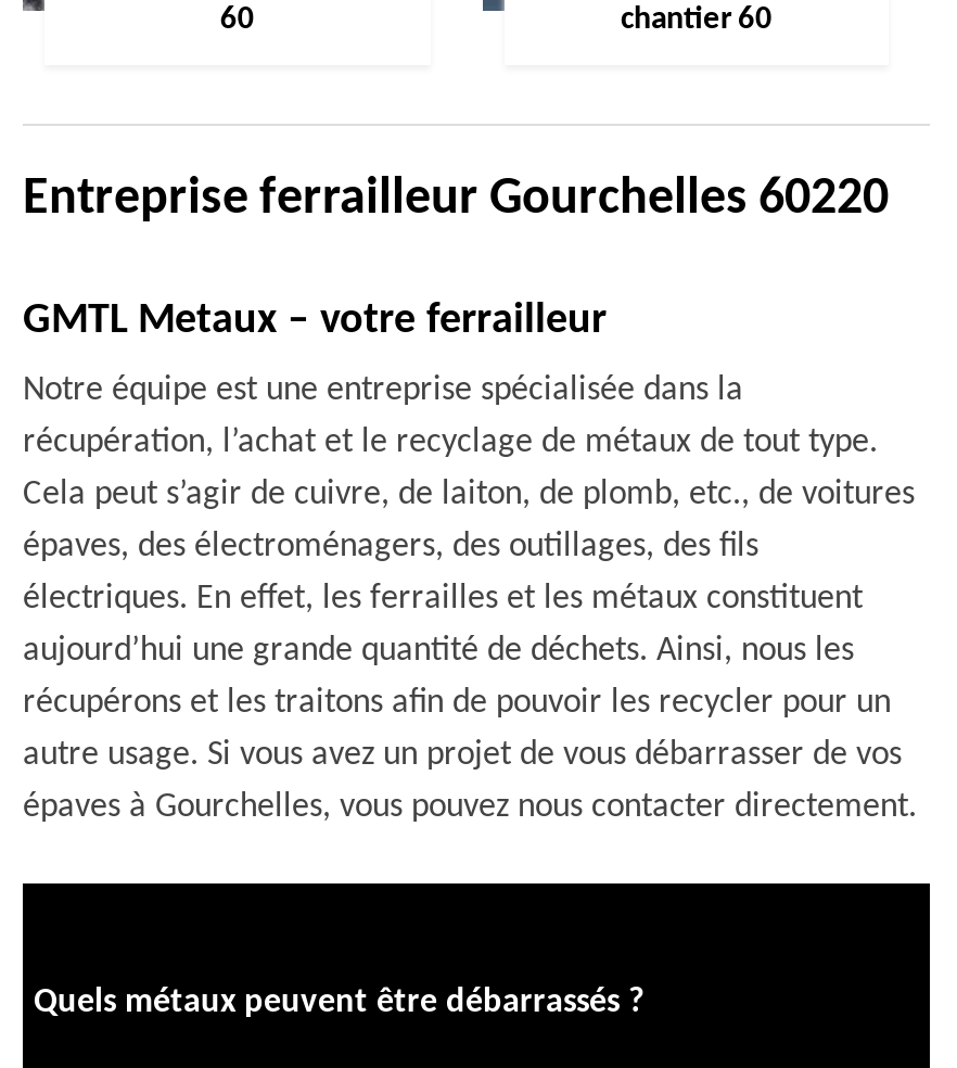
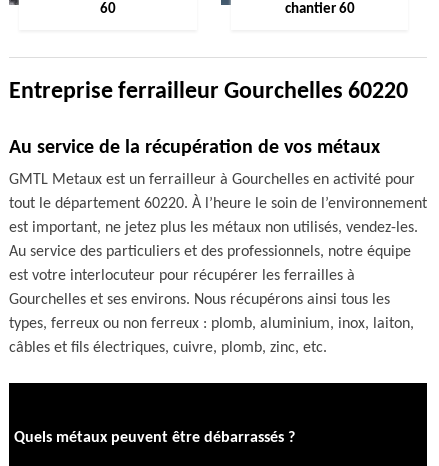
[23,300,917,825] GMTL Metaux – votre ferrailleur | Notre équipe est une entreprise spécialisée dans la | récupération, l’achat et le recyclage de métaux de tout type. | Cela peut s’agir de cuivre, de laiton, de plomb, etc., de voitures | épaves, des électroménagers, des outillages, des fils | électriques. En effet, les ferrailles et les métaux constituent | aujourd’hui une grande quantité de déchets. Ainsi, nous les | récupérons et les traitons afin de pouvoir les recycler pour un | autre usage. Si vous avez un projet de vous débarrasser de vos | épaves à Gourchelles, vous pouvez nous contacter directement. -> [9,138,427,356] Au service de la récupération de vos métaux | GMTL Metaux est un ferrailleur à Gourchelles en activité pour | tout le département 60220. À l’heure le soin de l’environnement | est important, ne jetez plus les métaux non utilisés, vendez-les. | Au service des particuliers et des professionnels, notre équipe | est votre interlocuteur pour récupérer les ferrailles à | Gourchelles et ses environs. Nous récupérons ainsi tous les | types, ferreux ou non ferreux : plomb, aluminium, inox, laiton, | câbles et fils électriques, cuivre, plomb, zinc, etc.

